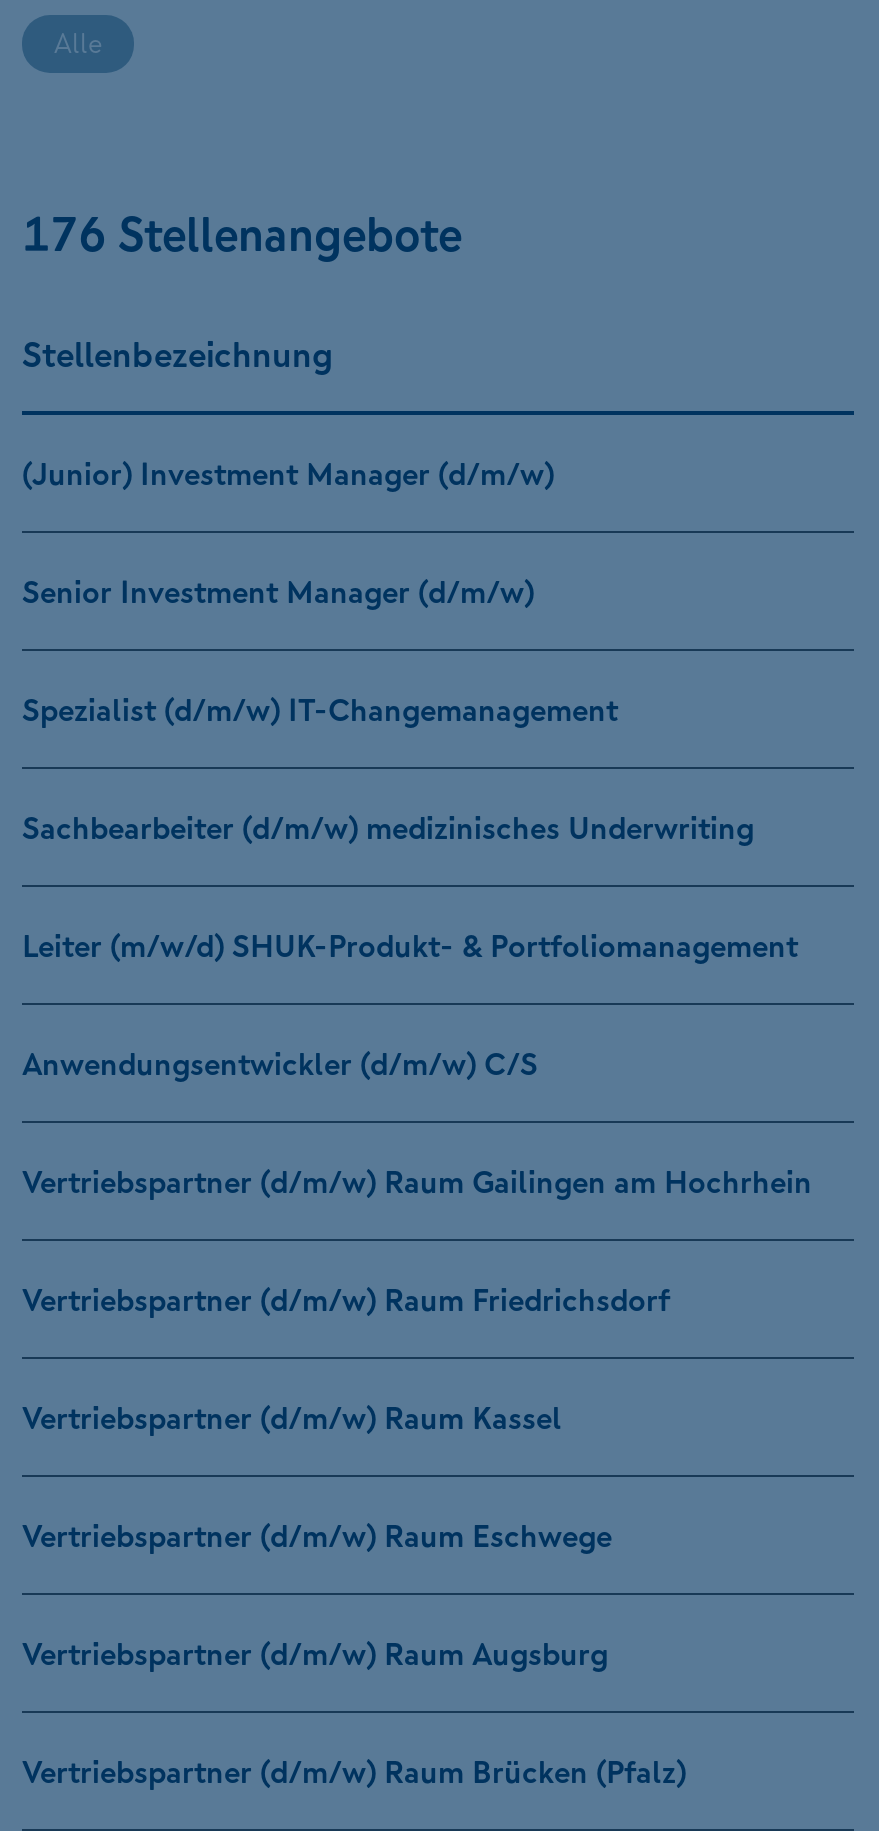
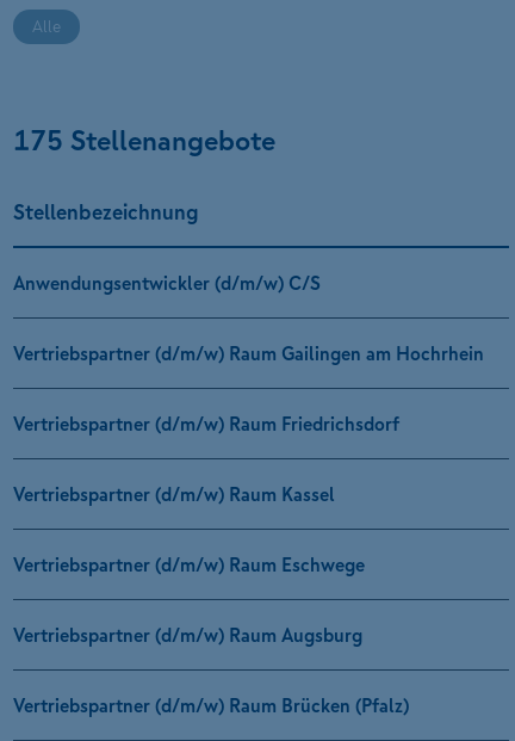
[22,199,462,267] 176 Stellenangebote -> [13,120,275,160] 175 Stellenangebote
[22,451,798,967] (Junior) Investment Manager (d/m/w) | Senior Investment Manager (d/m/w) | Spezialist (d/m/w) IT-Changemanagement | Sachbearbeiter (d/m/w) medizinisches Underwriting | Leiter (m/w/d) SHUK-Produkt- & Portfoliomanagement -> none

